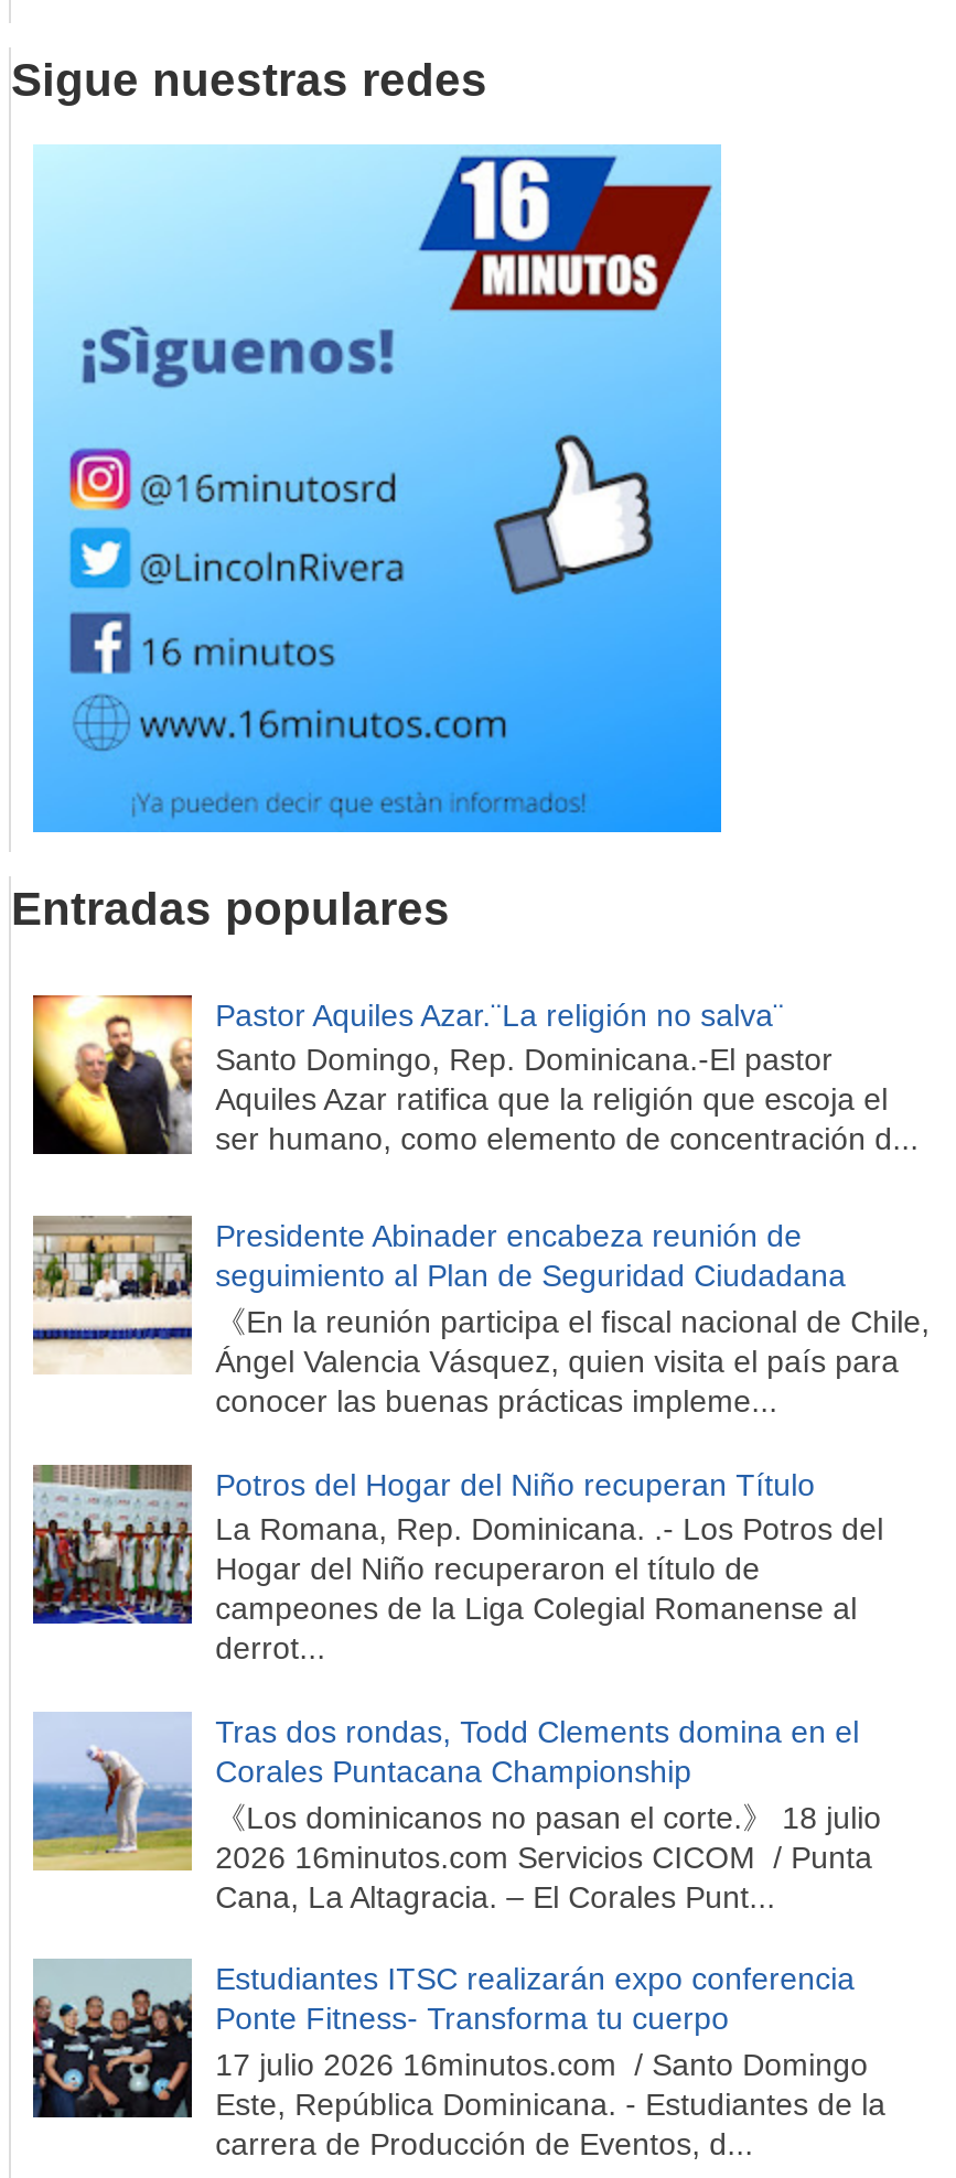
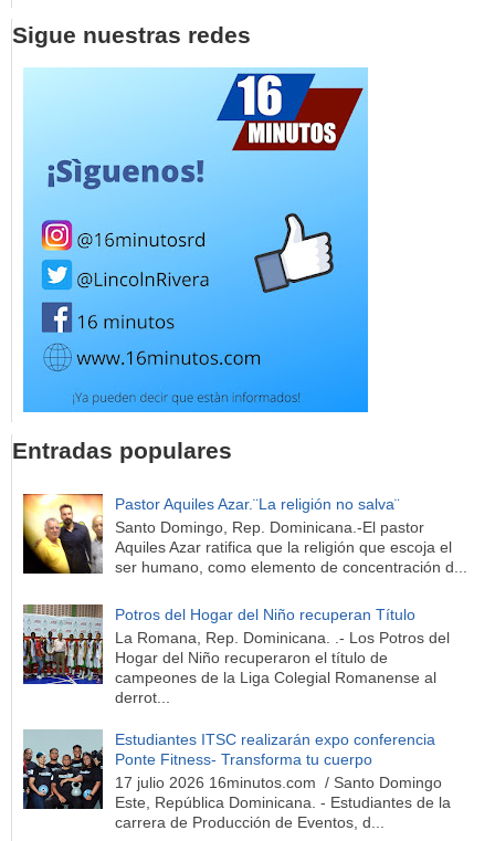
[33,1216,930,1419] [image] | Presidente Abinader encabeza reunión de | seguimiento al Plan de Seguridad Ciudadana | 《En la reunión participa el fiscal nacional de Chile, | Ángel Valencia Vásquez, quien visita el país para | conocer las buenas prácticas impleme... -> none
[31,1714,881,1915] [image] | Tras dos rondas, Todd Clements domina en el | Corales Puntacana Championship | 《Los dominicanos no pasan el corte.》 18 julio | 2026 16minutos.com Servicios CICOM / Punta | Cana, La Altagracia. – El Corales Punt... -> none

